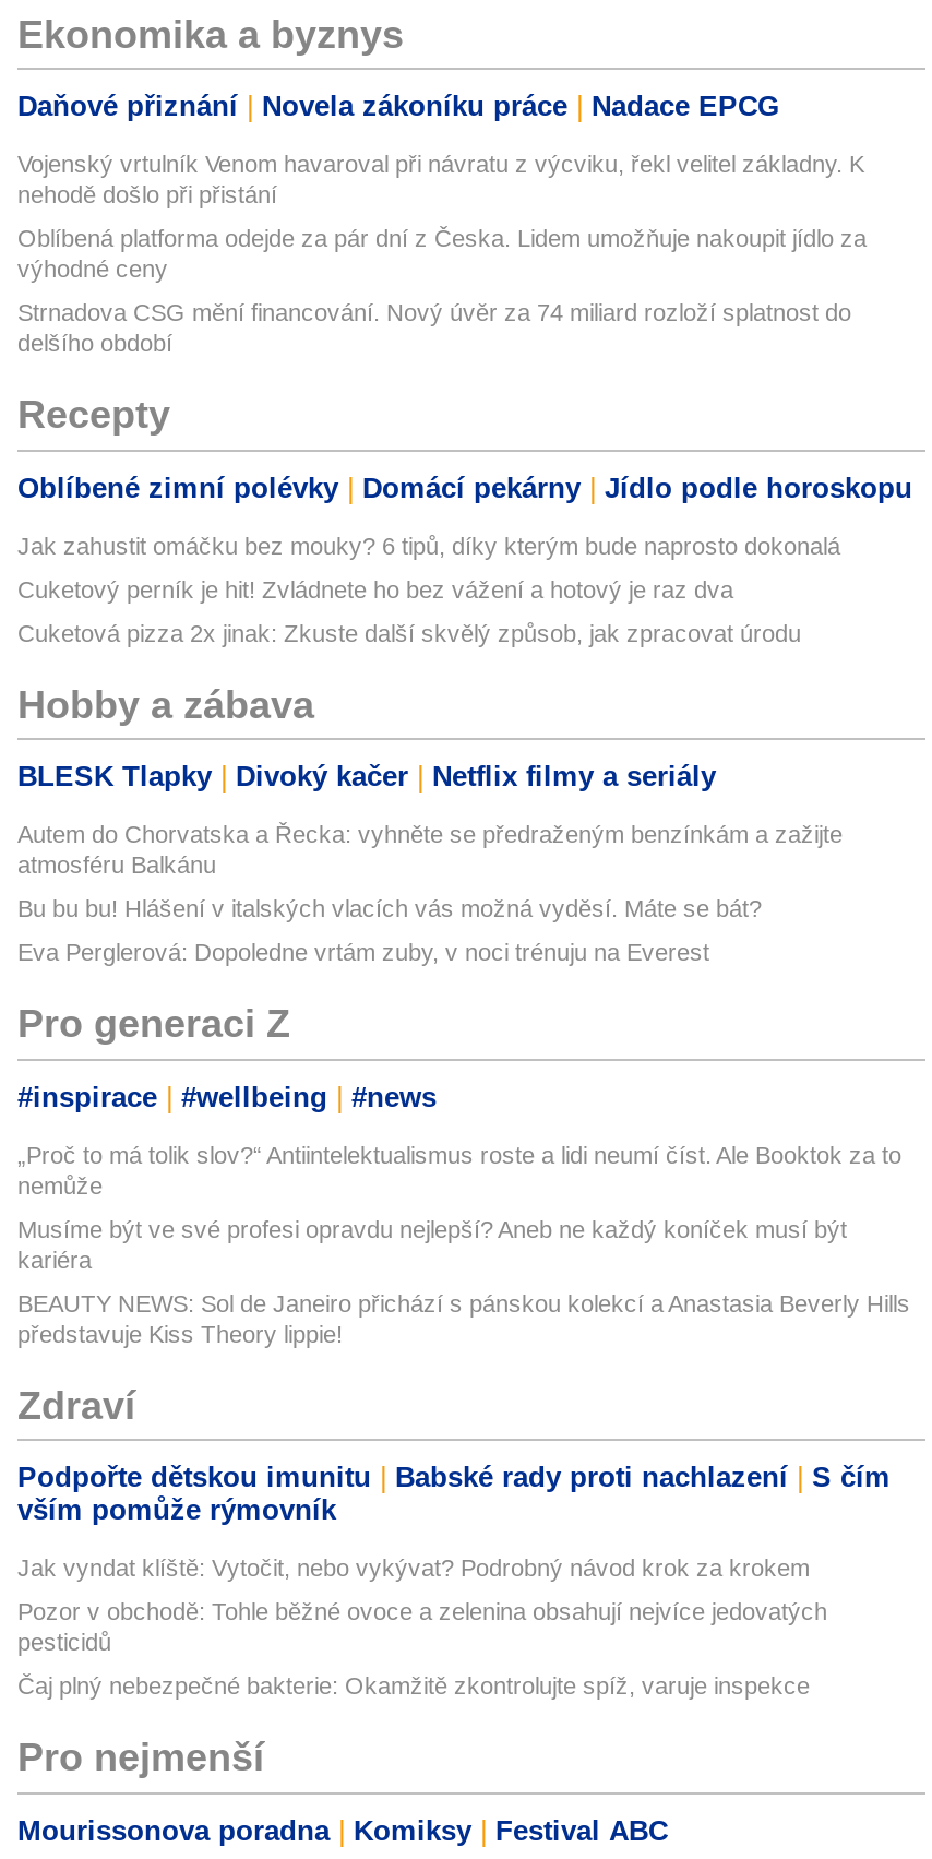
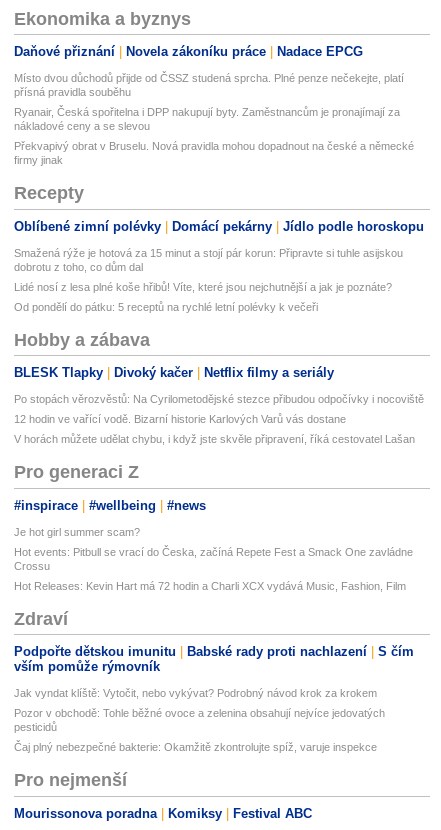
[17,151,864,208] Vojenský vrtulník Venom havaroval při návratu z výcviku, řekl velitel základny. K | nehodě došlo při přistání -> [14,72,404,98] Místo dvou důchodů přijde od ČSSZ studená sprcha. Plné penze nečekejte, platí | přísná pravidla souběhu
[17,225,867,282] Oblíbená platforma odejde za pár dní z Česka. Lidem umožňuje nakoupit jídlo za | výhodné ceny -> [14,106,400,132] Ryanair, Česká spořitelna i DPP nakupují byty. Zaměstnancům je pronajímají za | nákladové ceny a se slevou
[17,300,851,356] Strnadova CSG mění financování. Nový úvěr za 74 miliard rozloží splatnost do | delšího období -> [14,140,414,166] Překvapivý obrat v Bruselu. Nová pravidla mohou dopadnout na české a německé | firmy jinak
[17,532,840,558] Jak zahustit omáčku bez mouky? 6 tipů, díky kterým bude naprosto dokonalá -> [14,247,403,273] Smažená rýže je hotová za 15 minut a stojí pár korun: Připravte si tuhle asijskou | dobrotu z toho, co dům dal
[17,576,733,602] Cuketový perník je hit! Zvládnete ho bez vážení a hotový je raz dva -> [14,281,392,293] Lidé nosí z lesa plné koše hřibů! Víte, které jsou nejchutnější a jak je poznáte?
[17,619,801,646] Cuketová pizza 2x jinak: Zkuste další skvělý způsob, jak zpracovat úrodu -> [14,301,318,313] Od pondělí do pátku: 5 receptů na rychlé letní polévky k večeři
[17,821,843,878] Autem do Chorvatska a Řecka: vyhněte se předraženým benzínkám a zažijte | atmosféru Balkánu -> [14,393,424,405] Po stopách věrozvěstů: Na Cyrilometodějské stezce přibudou odpočívky i nocoviště
[17,896,762,922] Bu bu bu! Hlášení v italských vlacích vás možná vyděsí. Máte se bát? -> [14,413,346,425] 12 hodin ve vařící vodě. Bizarní historie Karlových Varů vás dostane
[17,939,709,965] Eva Perglerová: Dopoledne vrtám zuby, v noci trénuju na Everest -> [14,433,415,445] V horách můžete udělat chybu, i když jste skvěle připravení, říká cestovatel Lašan
[17,1141,901,1198] „Proč to má tolik slov?“ Antiintelektualismus roste a lidi neumí číst. Ale Booktok za to | nemůže -> [14,526,140,538] Je hot girl summer scam?
[17,1215,847,1272] Musíme být ve své profesi opravdu nejlepší? Aneb ne každý koníček musí být | kariéra -> [14,546,413,572] Hot events: Pitbull se vrací do Česka, začíná Repete Fest a Smack One zavládne | Crossu
[17,1290,910,1346] BEAUTY NEWS: Sol de Janeiro přichází s pánskou kolekcí a Anastasia Beverly Hills | představuje Kiss Theory lippie! -> [14,580,406,592] Hot Releases: Kevin Hart má 72 hodin a Charli XCX vydává Music, Fashion, Film

